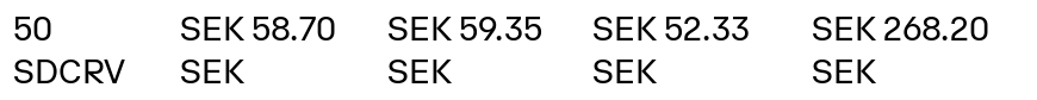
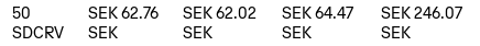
[180,8,337,51] SEK 58.70 -> [88,4,159,23] SEK 62.76
[387,8,542,51] SEK 59.35 -> [183,4,257,23] SEK 62.02
[592,8,750,51] SEK 52.33 -> [282,4,353,23] SEK 64.47
[812,8,991,51] SEK 268.20 -> [381,4,462,23] SEK 246.07

